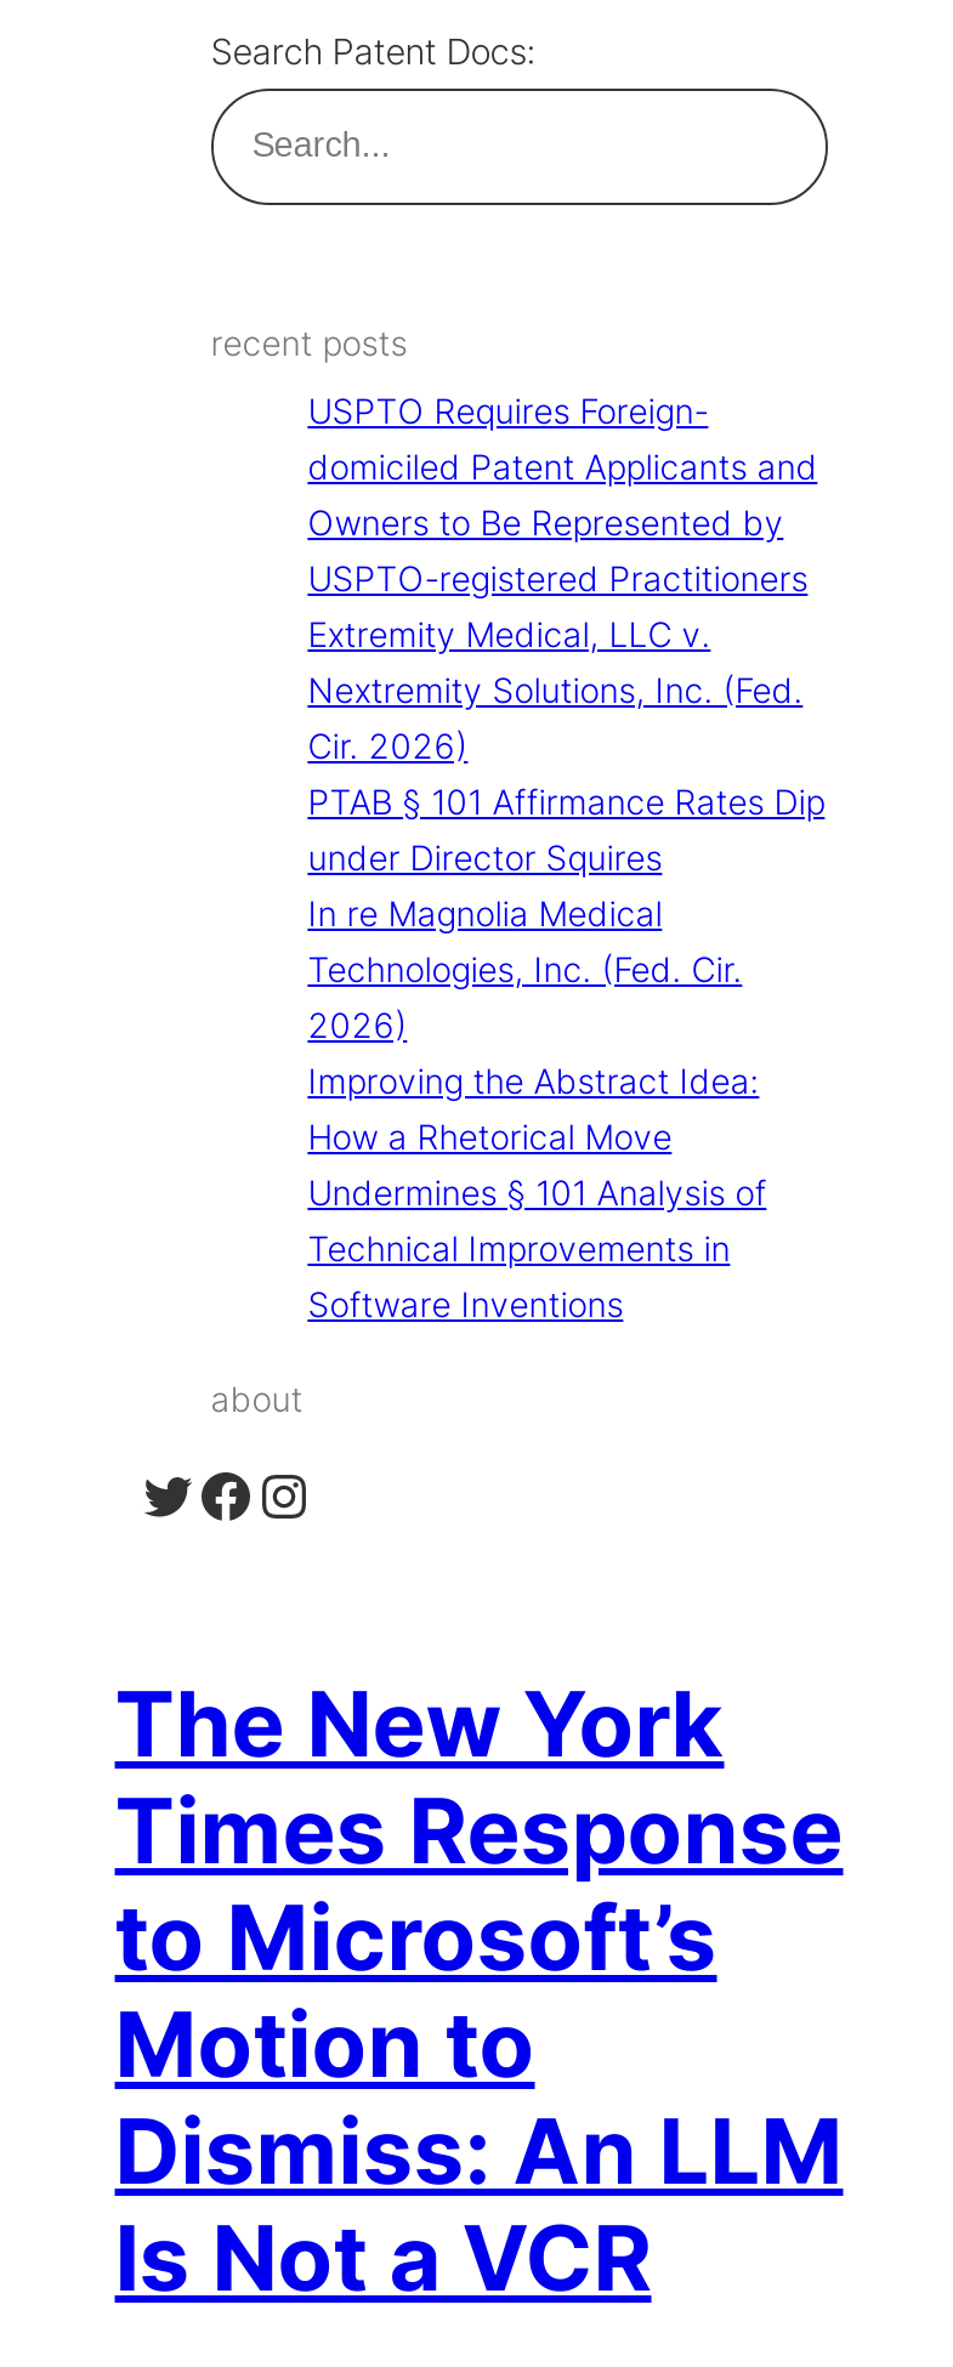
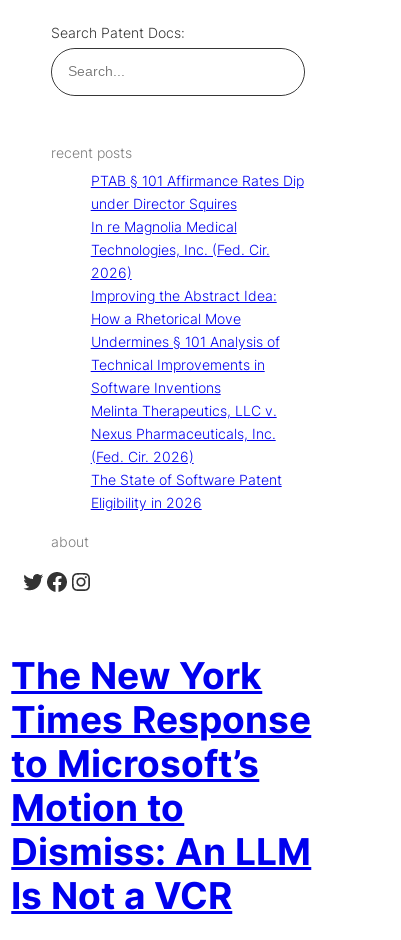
[308,391,818,767] USPTO Requires Foreign- | domiciled Patent Applicants and | Owners to Be Represented by | USPTO-registered Practitioners | Extremity Medical, LLC v. | Nextremity Solutions, Inc. (Fed. | Cir. 2026) -> none
moved [308,782,825,1326] -> [91,172,304,396]: PTAB § 101 Affirmance Rates Dip | under Director Squires | In re Magnolia Medical | ... | Technical Improvements in | Software Inventions
none -> [91,402,282,511] Melinta Therapeutics, LLC v. | Nexus Pharmaceuticals, Inc. | (Fed. Cir. 2026) | The State of Software Patent | Eligibility in 2026

